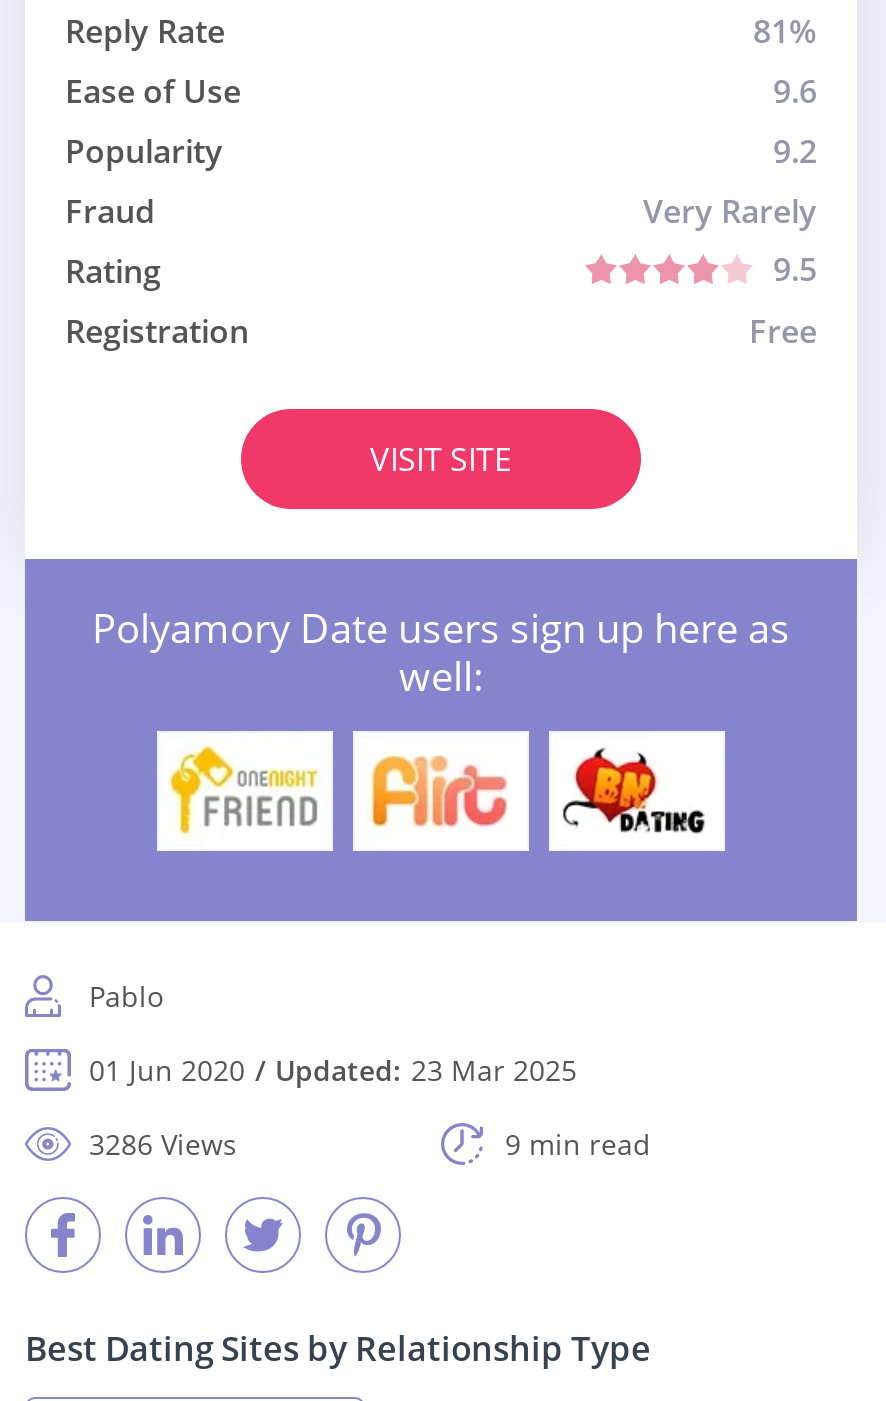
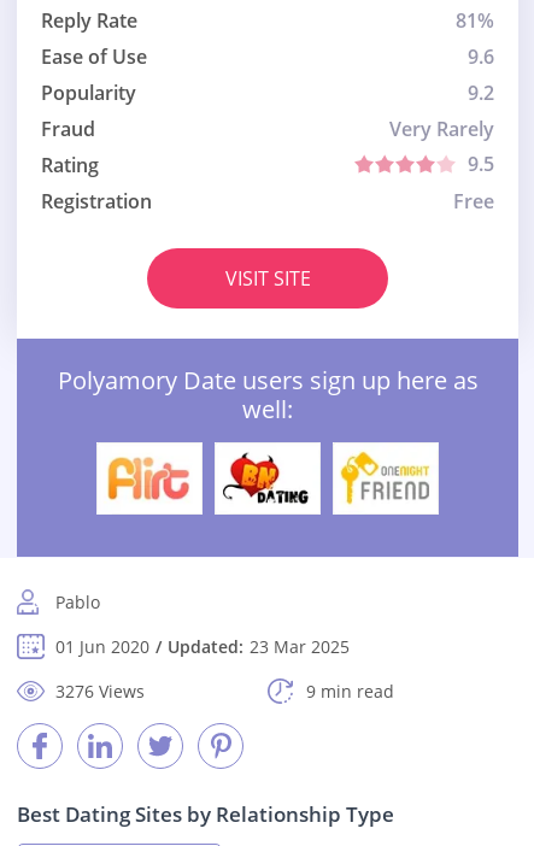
[169,745,319,837] [image] -> [105,452,193,504] [image]
[367,749,509,833] [image] -> [222,452,310,505] [image]
[561,747,709,835] [image] -> [339,451,430,506] [image]
[89,1125,237,1163] 3286 Views -> [55,680,145,703] 3276 Views

